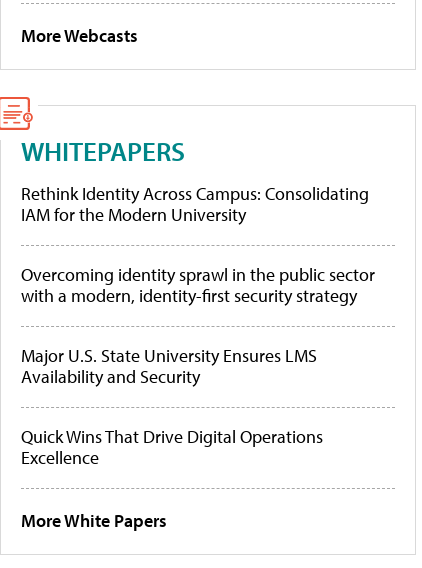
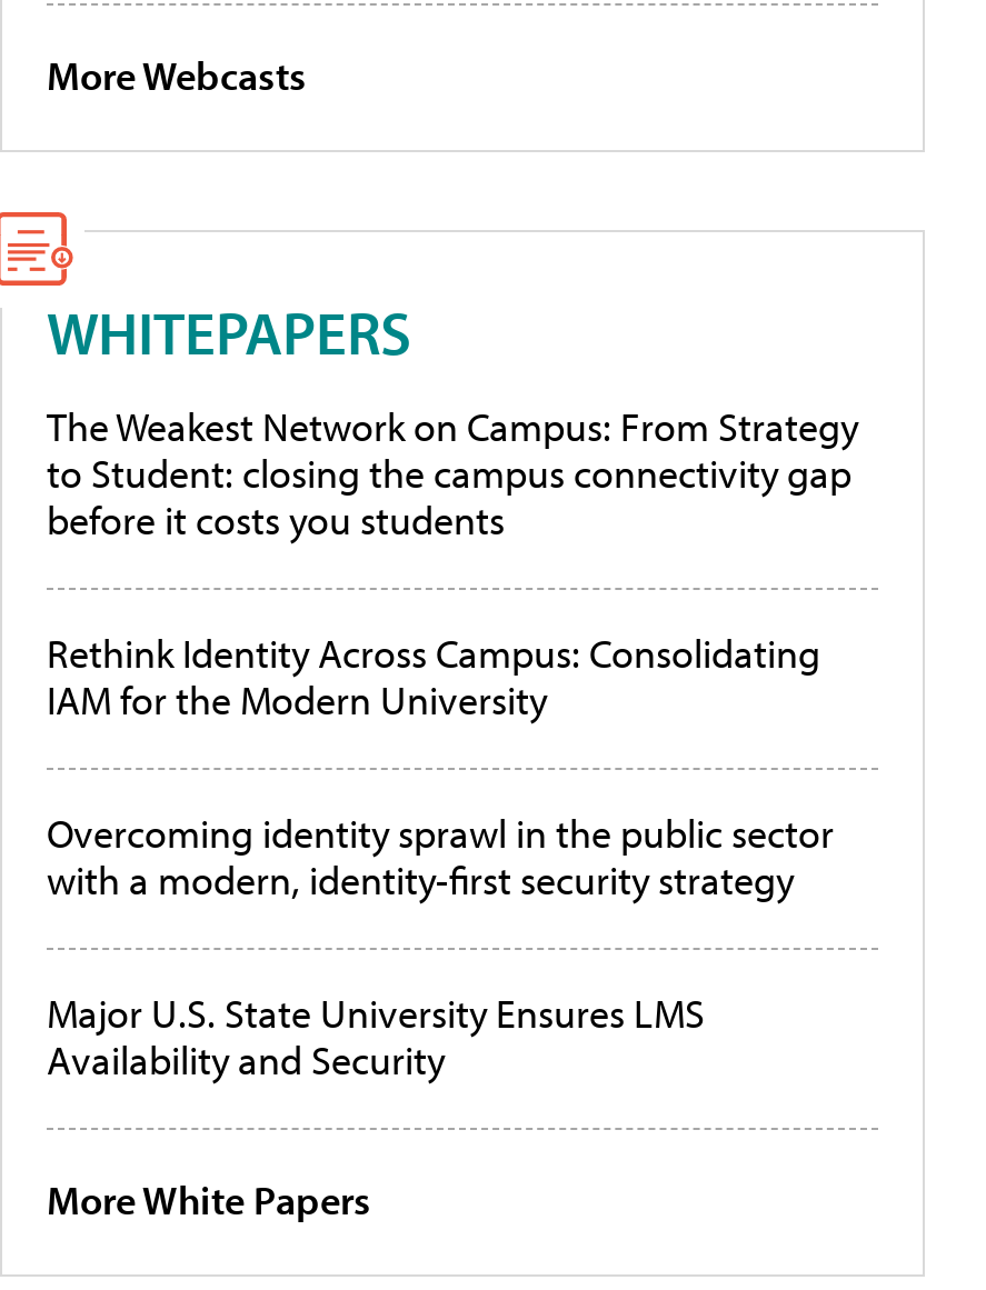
none -> [47,401,858,545] The Weakest Network on Campus: From Strategy | to Student: closing the campus connectivity gap | before it costs you students
moved [21,182,375,388] -> [47,627,834,1085]: Rethink Identity Across Campus: Consolidating | IAM for the Modern University | Overcoming identity sprawl in the public sector | with a modern, identity-first security strategy | Major U.S. State University Ensures LMS | Availability and Security
[21,425,323,469] Quick Wins That Drive Digital Operations | Excellence -> none

